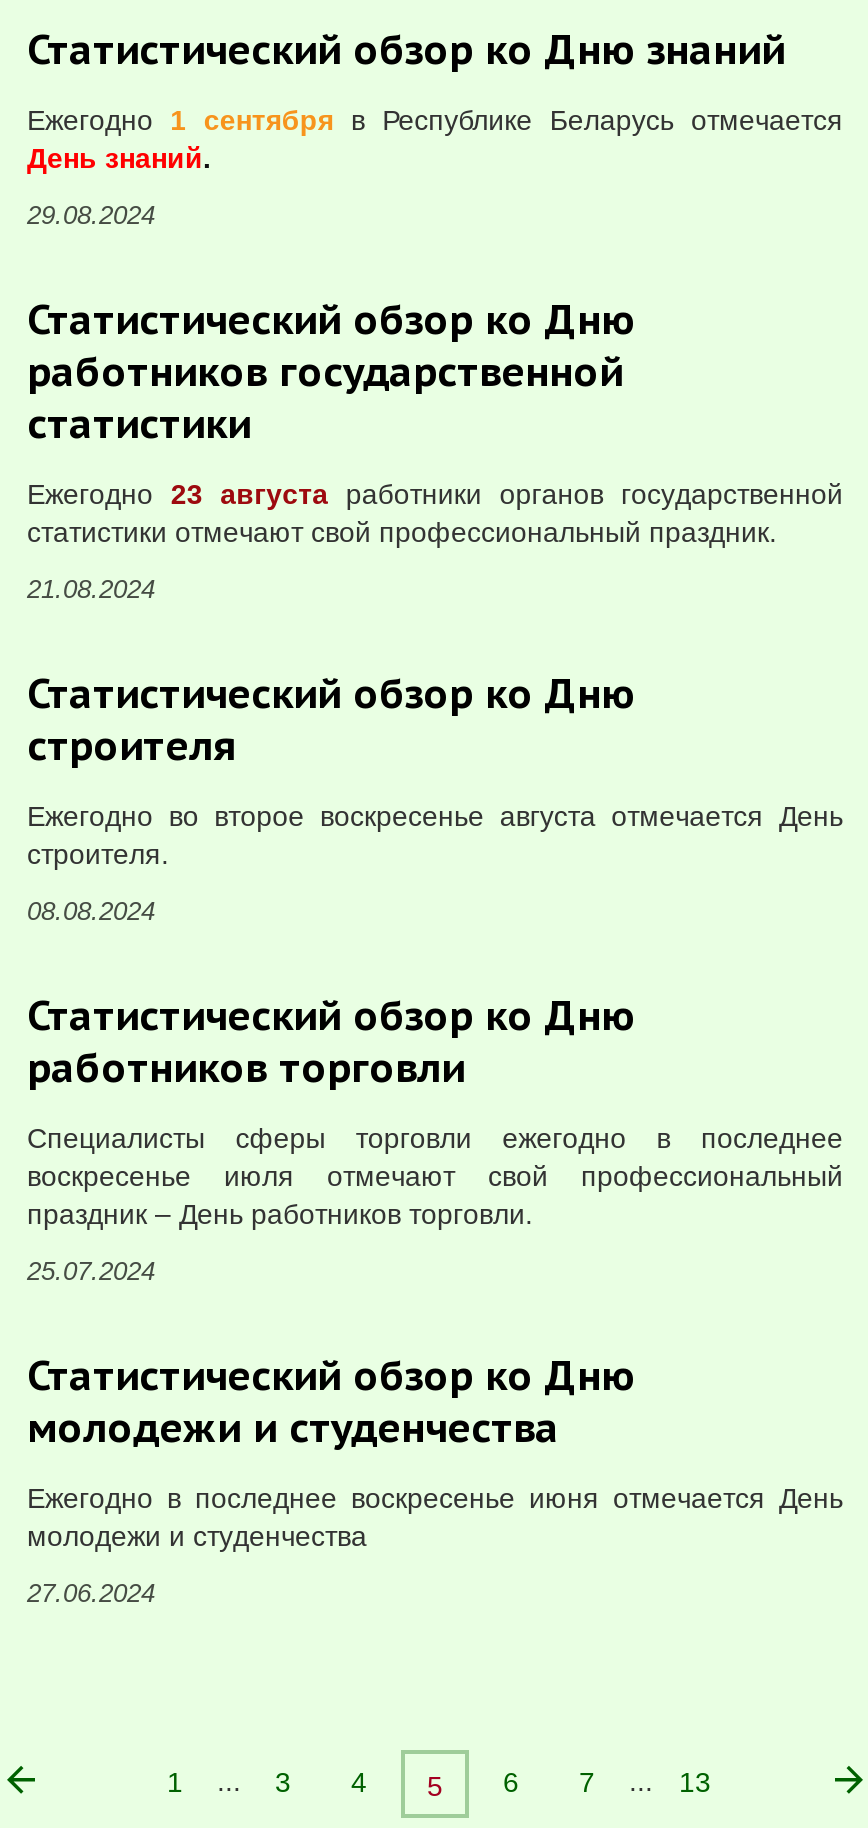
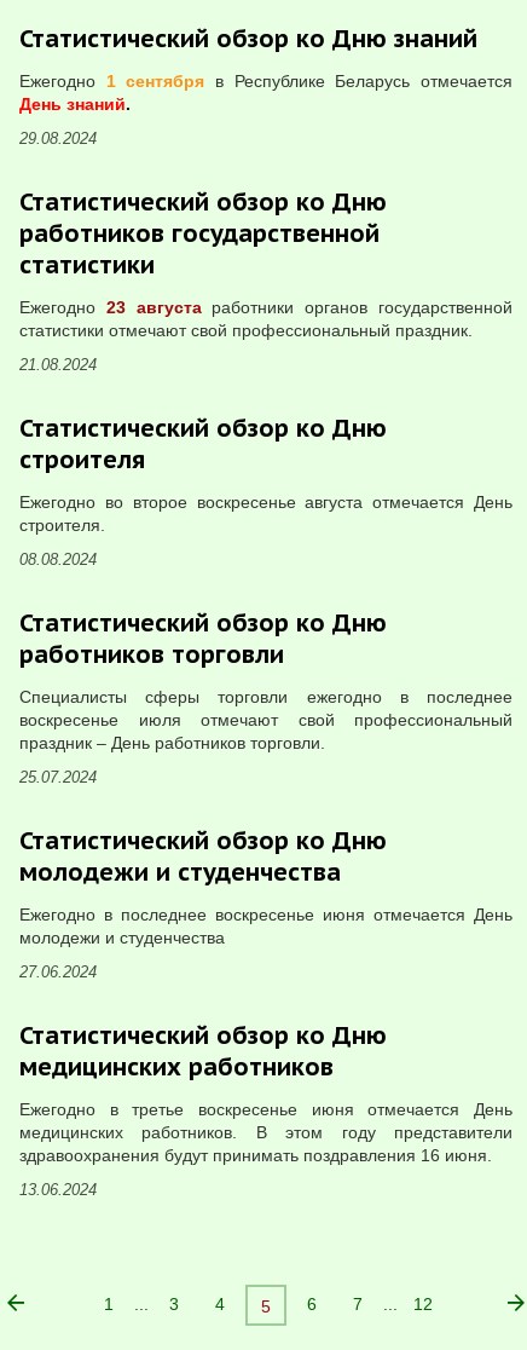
none -> [19,1020,512,1199] Статистический обзор ко Дню | медицинских работников | Ежегодно в третье воскресенье июня отмечается День | медицинских работников. В этом году представители | здравоохранения будут принимать поздравления 16 июня. | 13.06.2024
[679,1766,711,1798] 13 -> [413,1294,433,1314] 12

